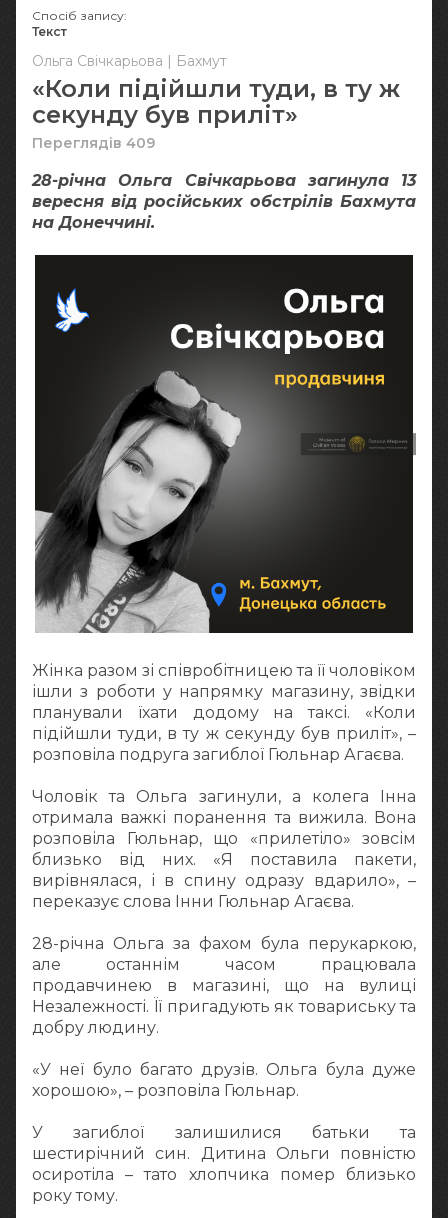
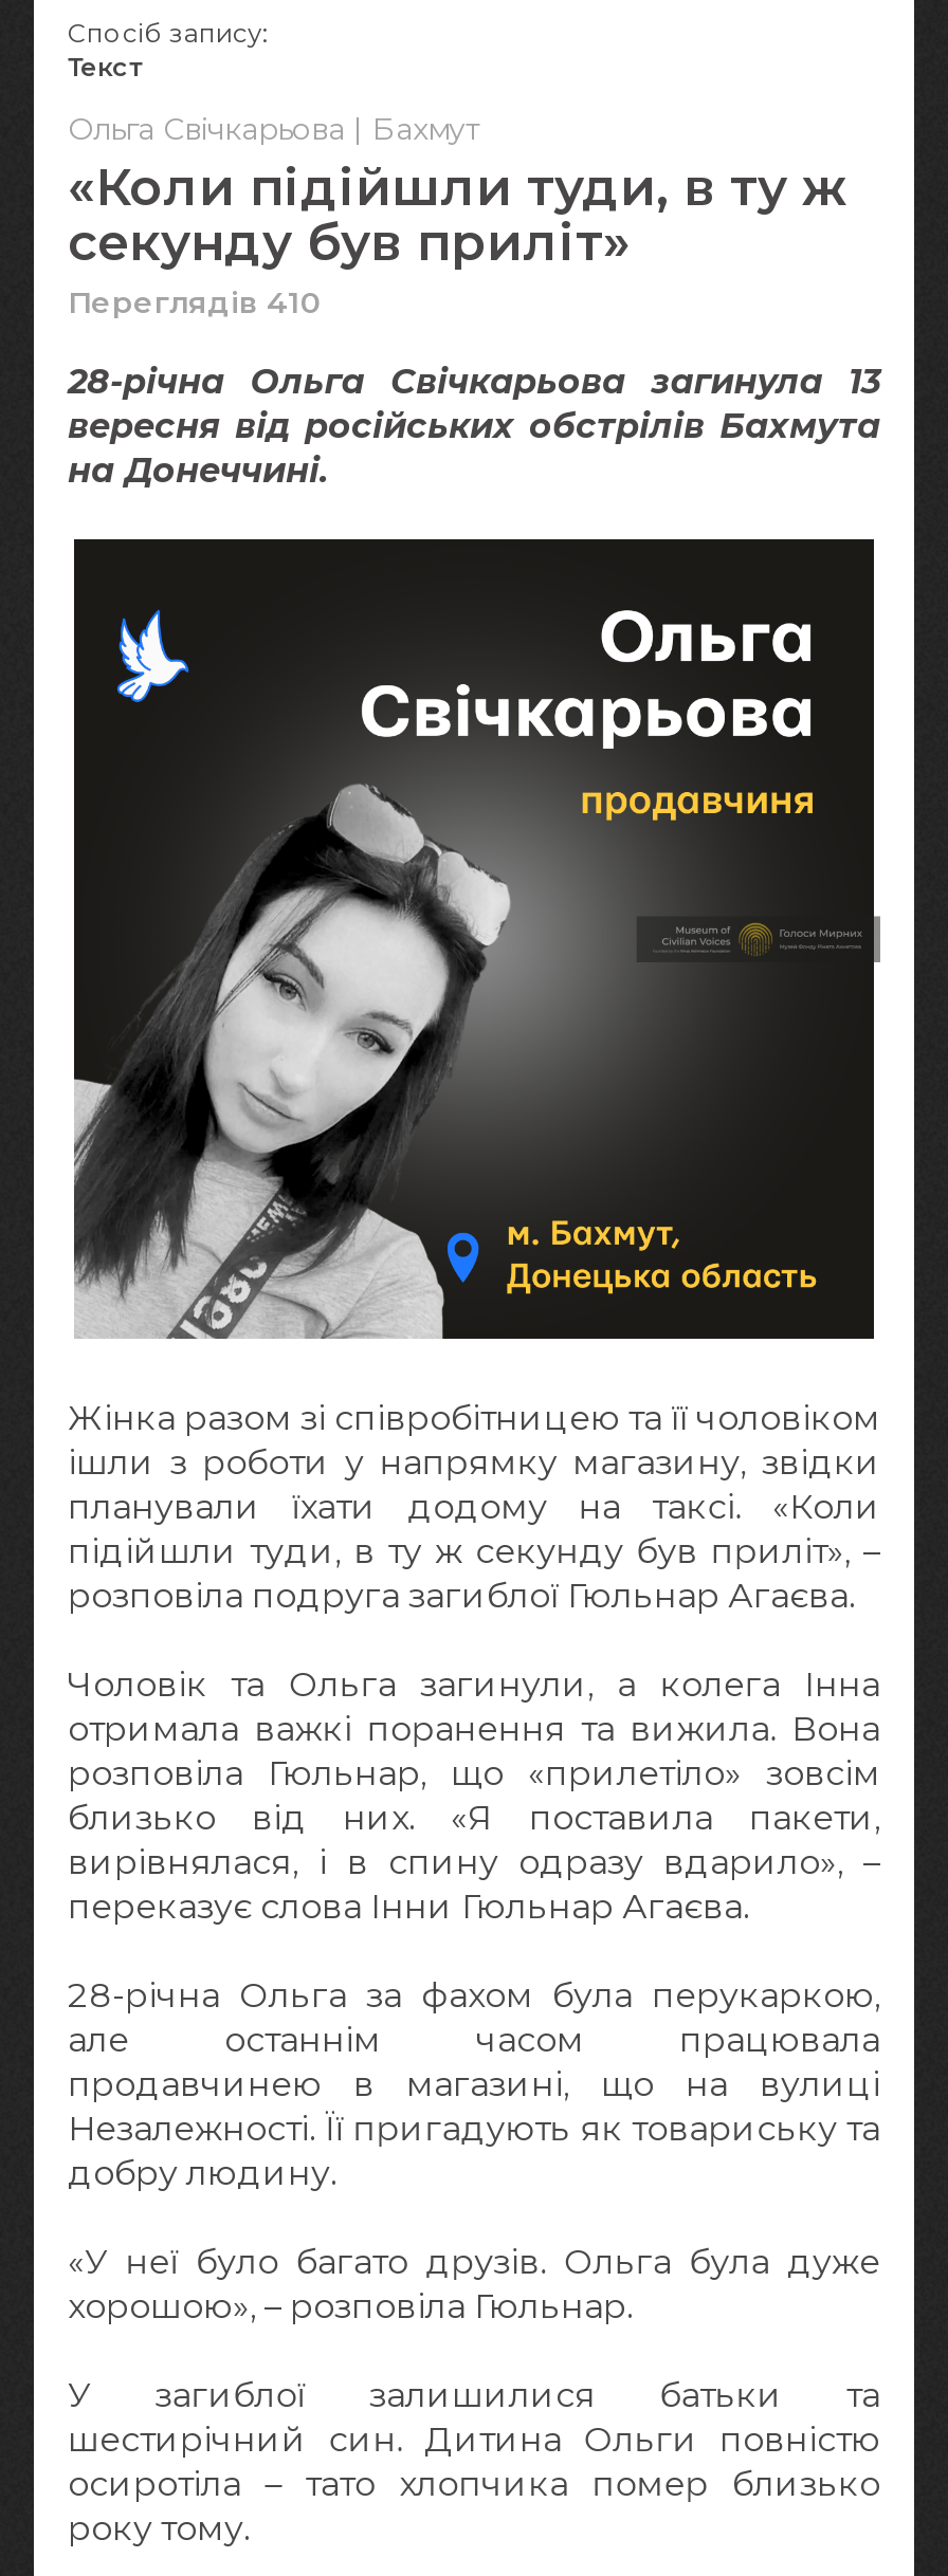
[32,134,155,152] Переглядів 409 -> [68,283,322,321] Переглядів 410

